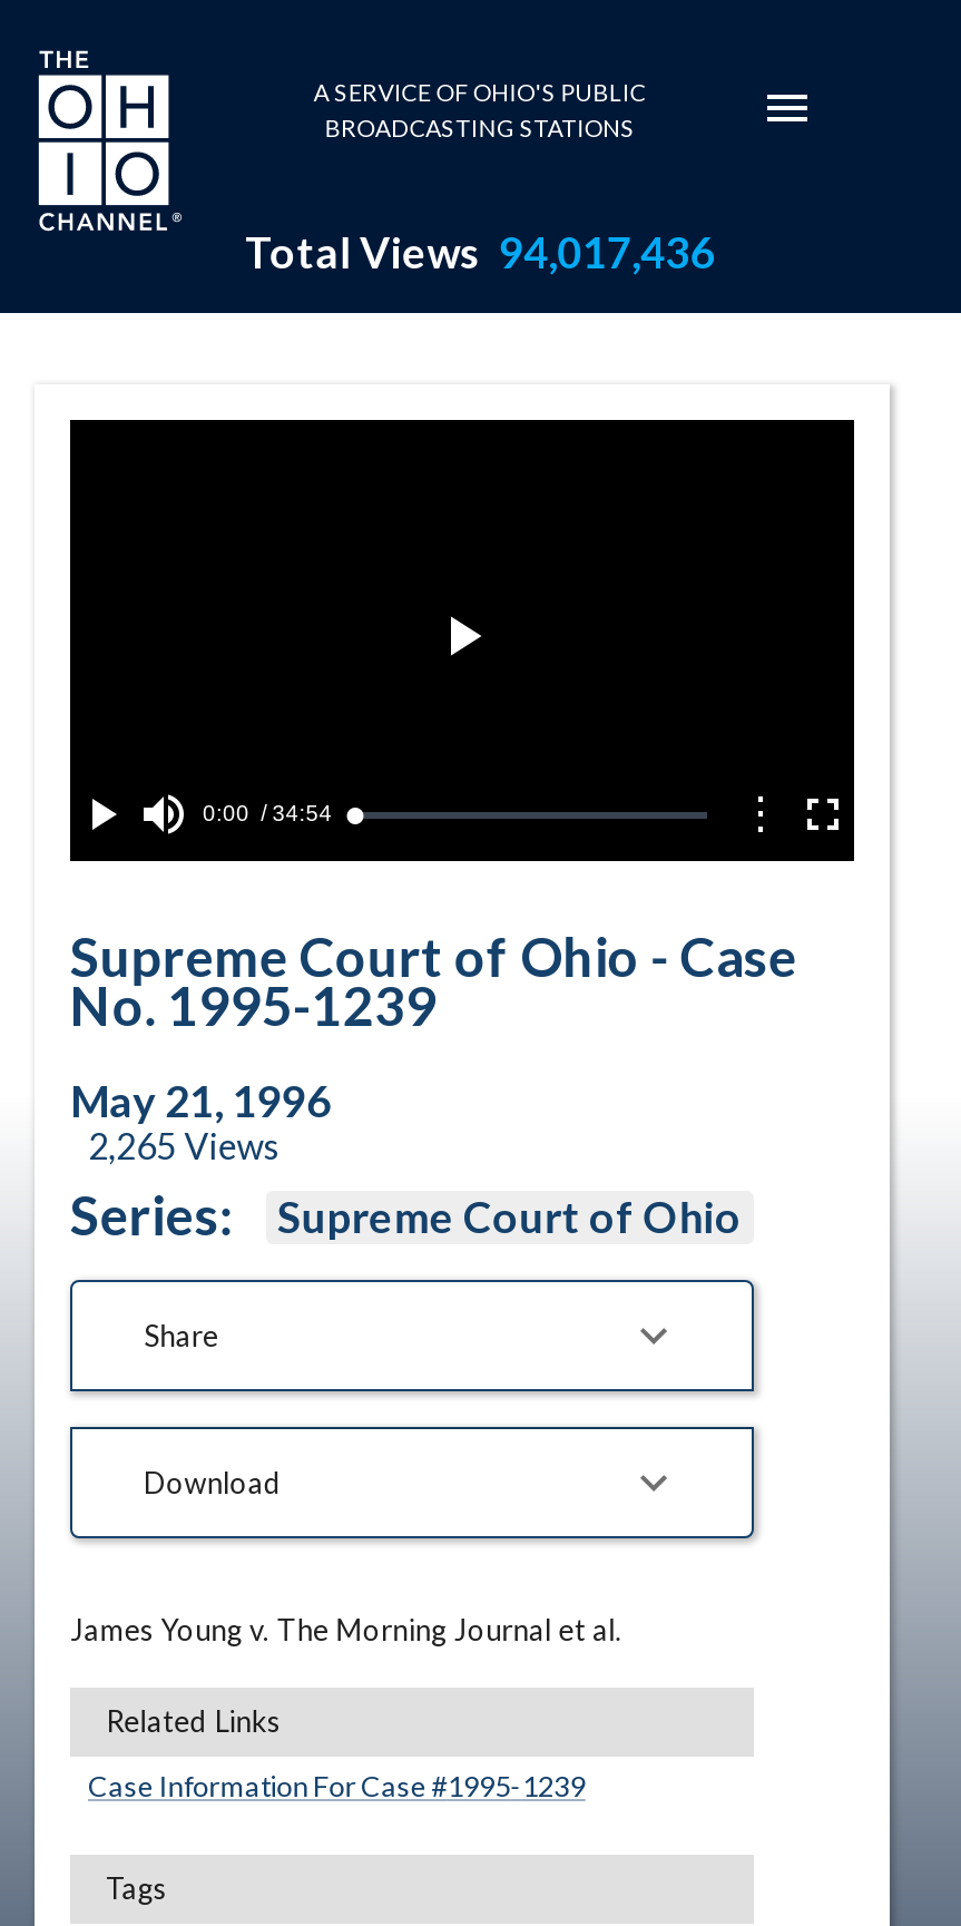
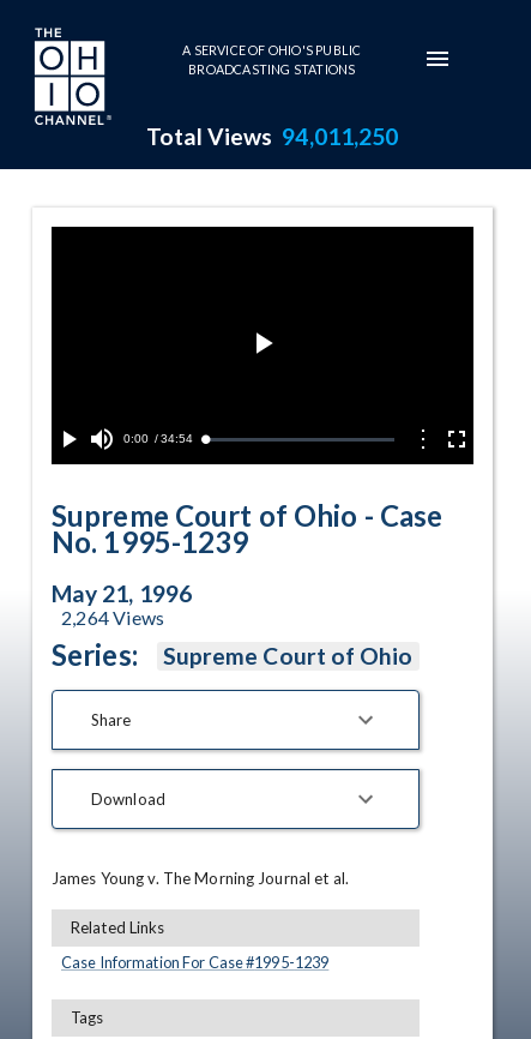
[245,226,714,277] Total Views 94,017,436 -> [146,122,398,150] Total Views 94,011,250
[88,1124,280,1166] 2,265 Views -> [61,606,164,629] 2,264 Views

